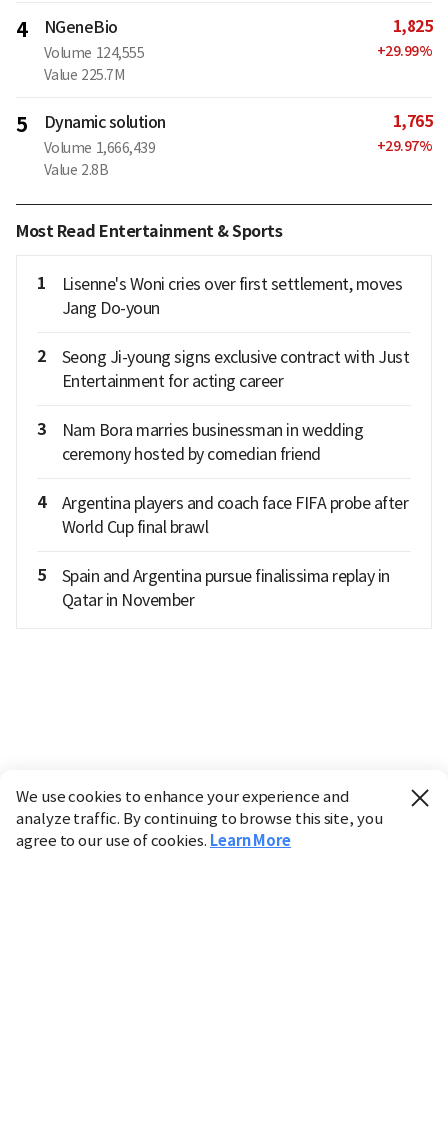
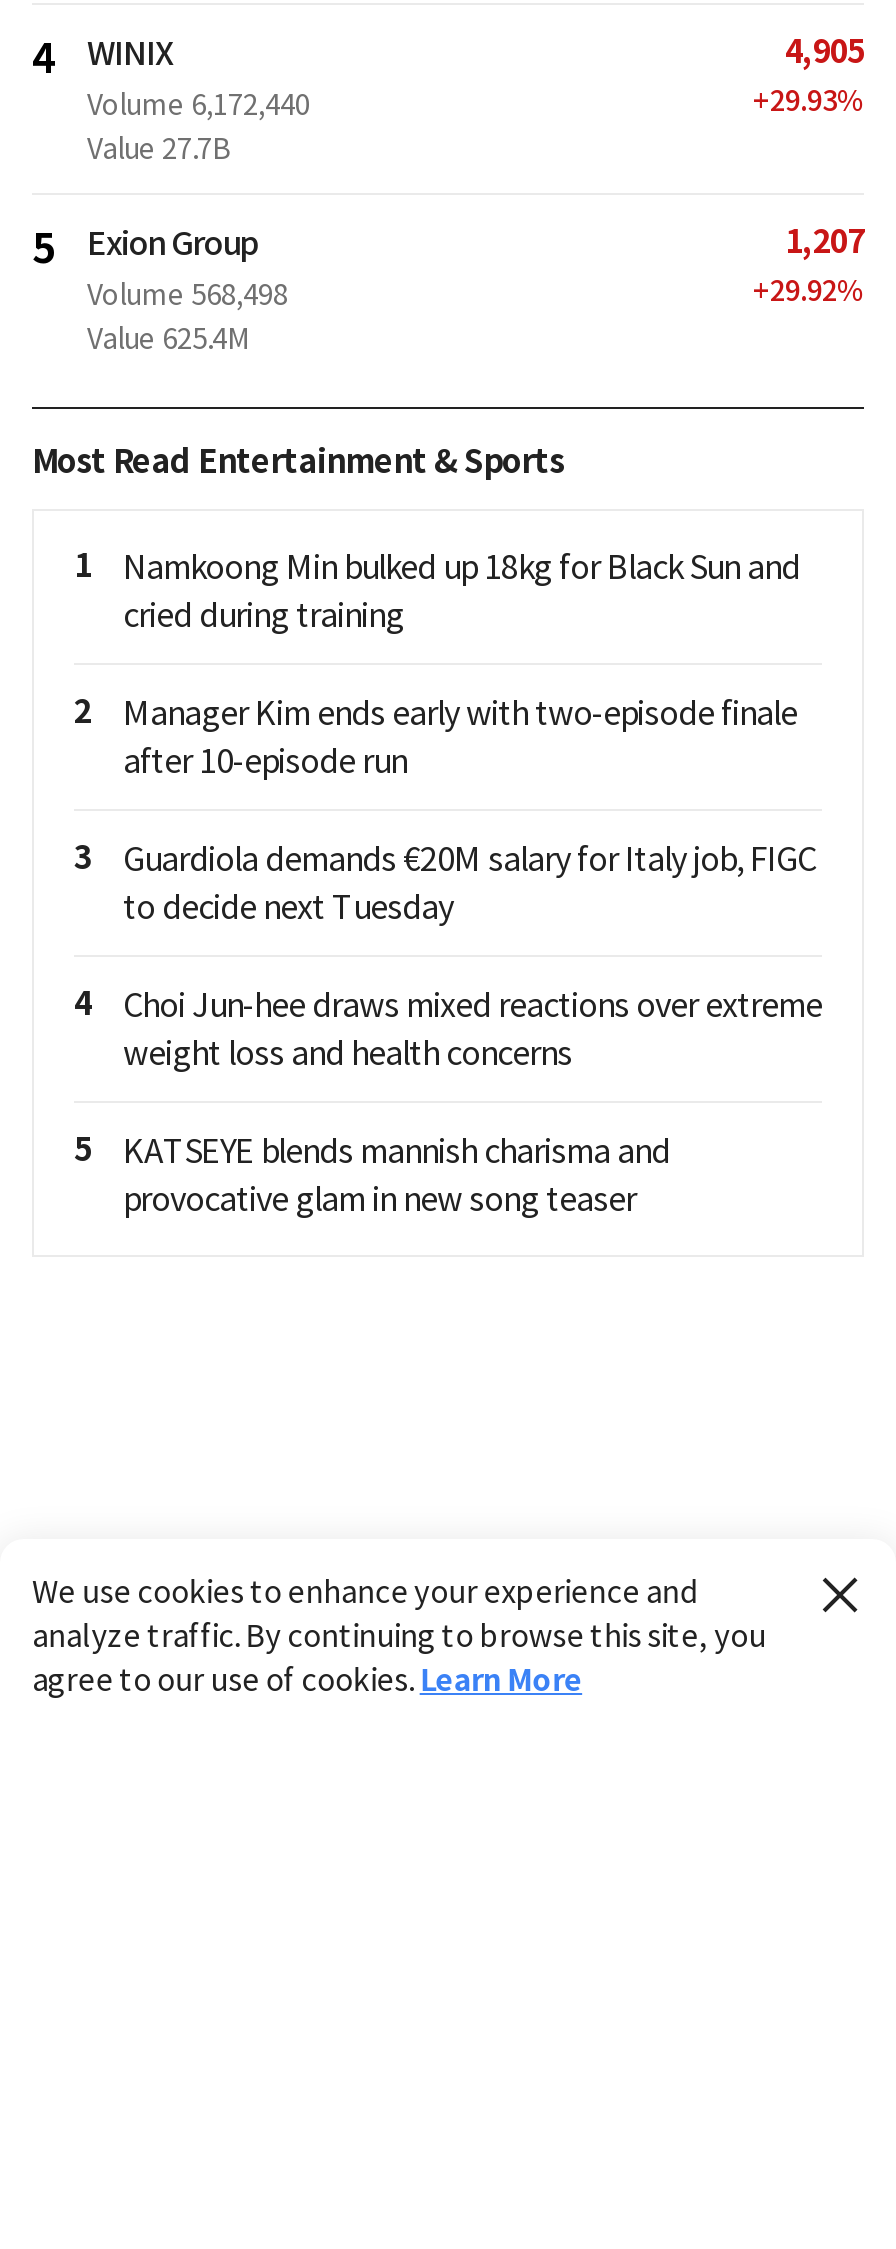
[43,17,144,84] NGeneBio | Volume 124,555 | Value 225.7M -> [87,34,310,168] WINIX | Volume 6,172,440 | Value 27.7B
[376,16,432,60] 1,825 | +29.99% -> [753,32,864,120] 4,905 | +29.93%
[43,112,165,179] Dynamic solution | Volume 1,666,439 | Value 2.8B -> [87,224,288,358] Exion Group | Volume 568,498 | Value 625.4M
[376,111,432,155] 1,765 | +29.97% -> [753,222,864,310] 1,207 | +29.92%
[61,274,402,318] Lisenne's Woni cries over first settlement, moves | Jang Do-youn -> [123,548,800,636] Namkoong Min bulked up 18kg for Black Sun and | cried during training
[61,347,409,391] Seong Ji-young signs exclusive contract with Just | Entertainment for acting career -> [123,694,797,782] Manager Kim ends early with two-episode finale | after 10-episode run
[61,420,363,464] Nam Bora marries businessman in wedding | ceremony hosted by comedian friend -> [123,840,816,928] Guardiola demands €20M salary for Italy job, FIGC | to decide next Tuesday
[61,493,408,537] Argentina players and coach face FIFA probe after | World Cup final brawl -> [123,986,822,1074] Choi Jun-hee draws mixed reactions over extreme | weight loss and health concerns
[61,566,389,610] Spain and Argentina pursue finalissima replay in | Qatar in November -> [123,1132,670,1220] KATSEYE blends mannish charisma and | provocative glam in new song teaser

